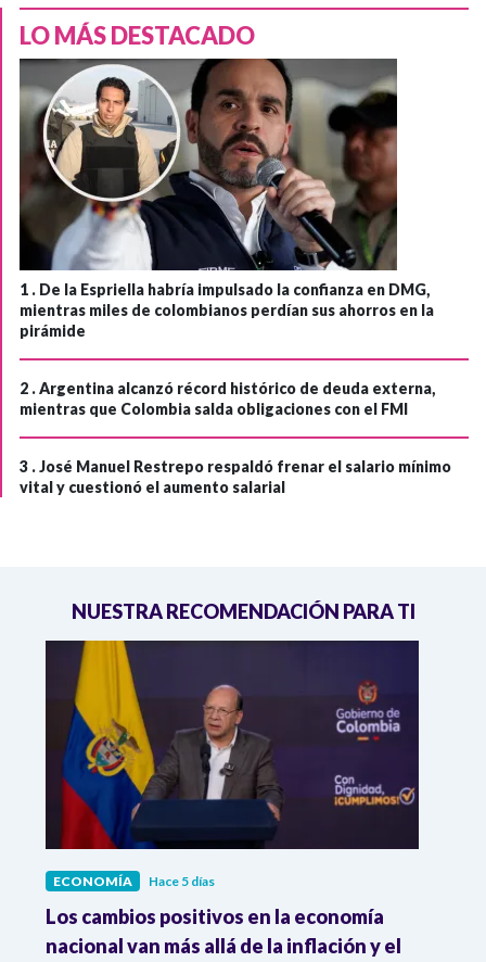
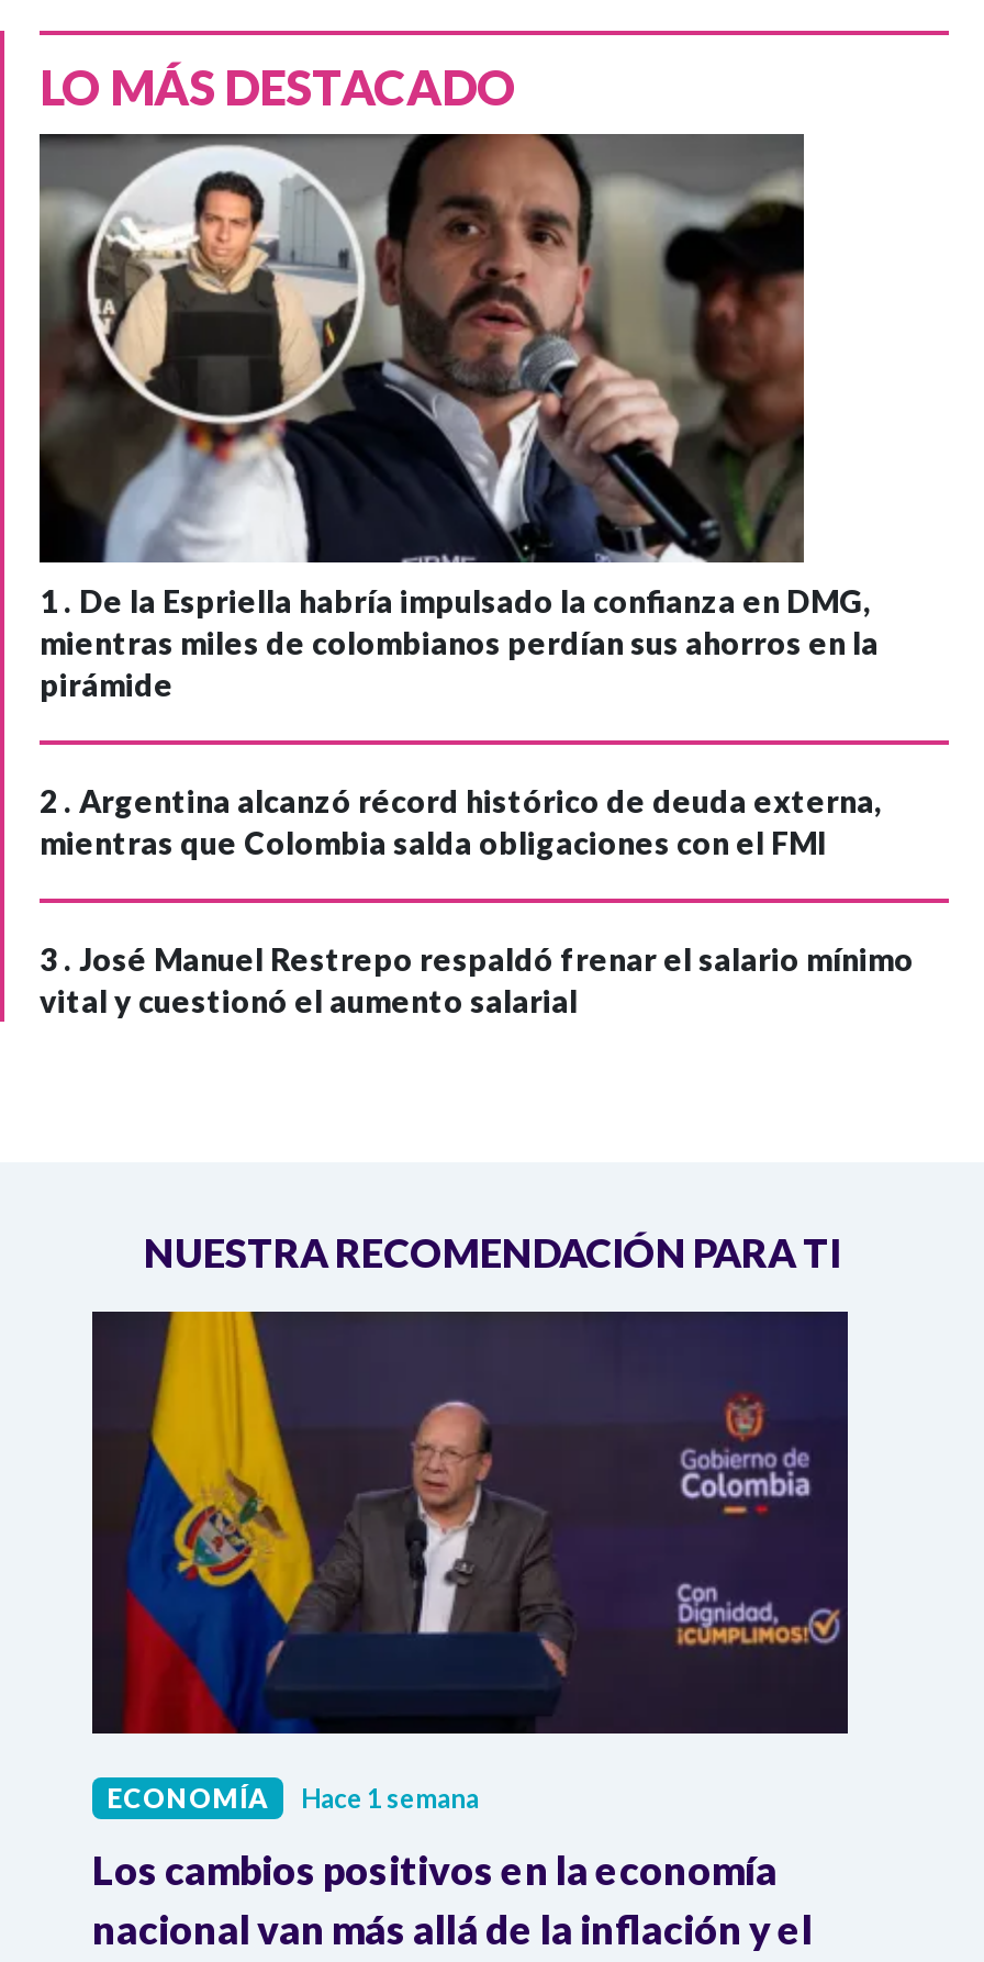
[53,873,215,890] ECONOMÍA Hace 5 días -> [108,1783,479,1816] ECONOMÍA Hace 1 semana

